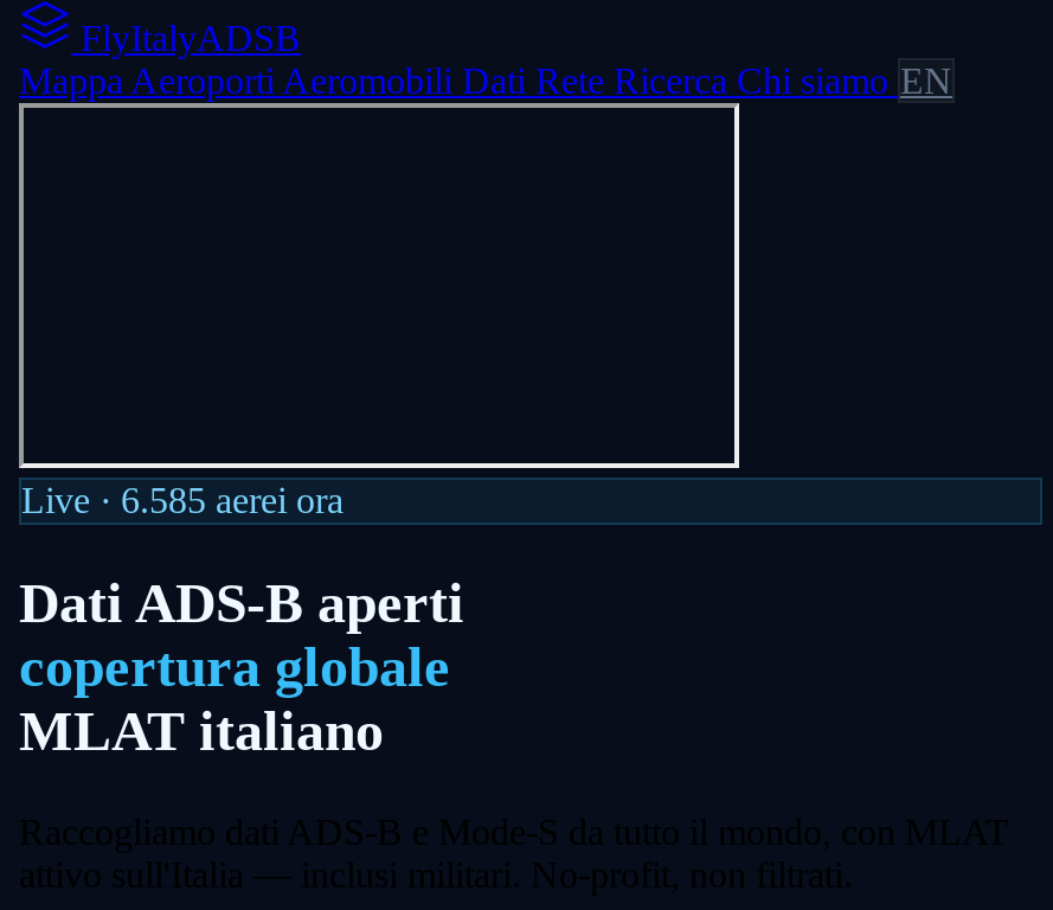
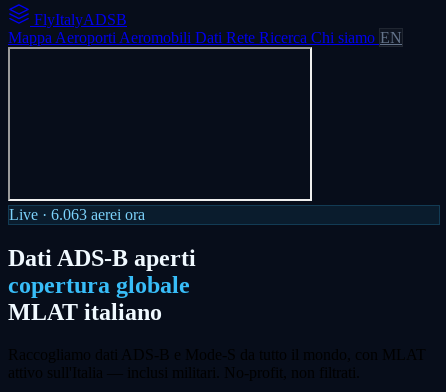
[21,480,343,520] Live · 6.585 aerei ora -> [9,206,145,223] Live · 6.063 aerei ora

